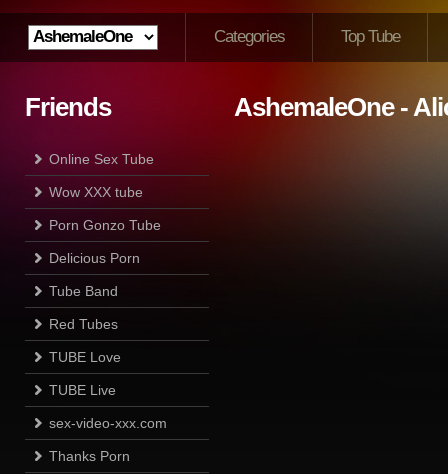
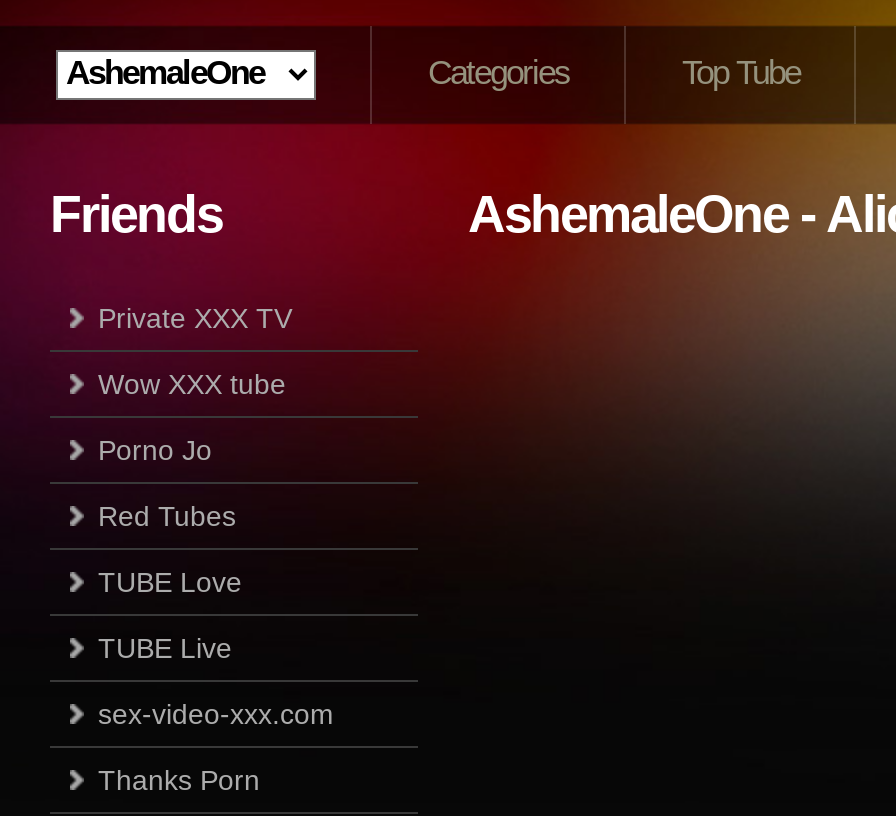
[49,151,154,167] Online Sex Tube -> [98,302,292,334] Private XXX TV
[49,217,161,299] Porn Gonzo Tube | Delicious Porn | Tube Band -> [98,434,212,466] Porno Jo

